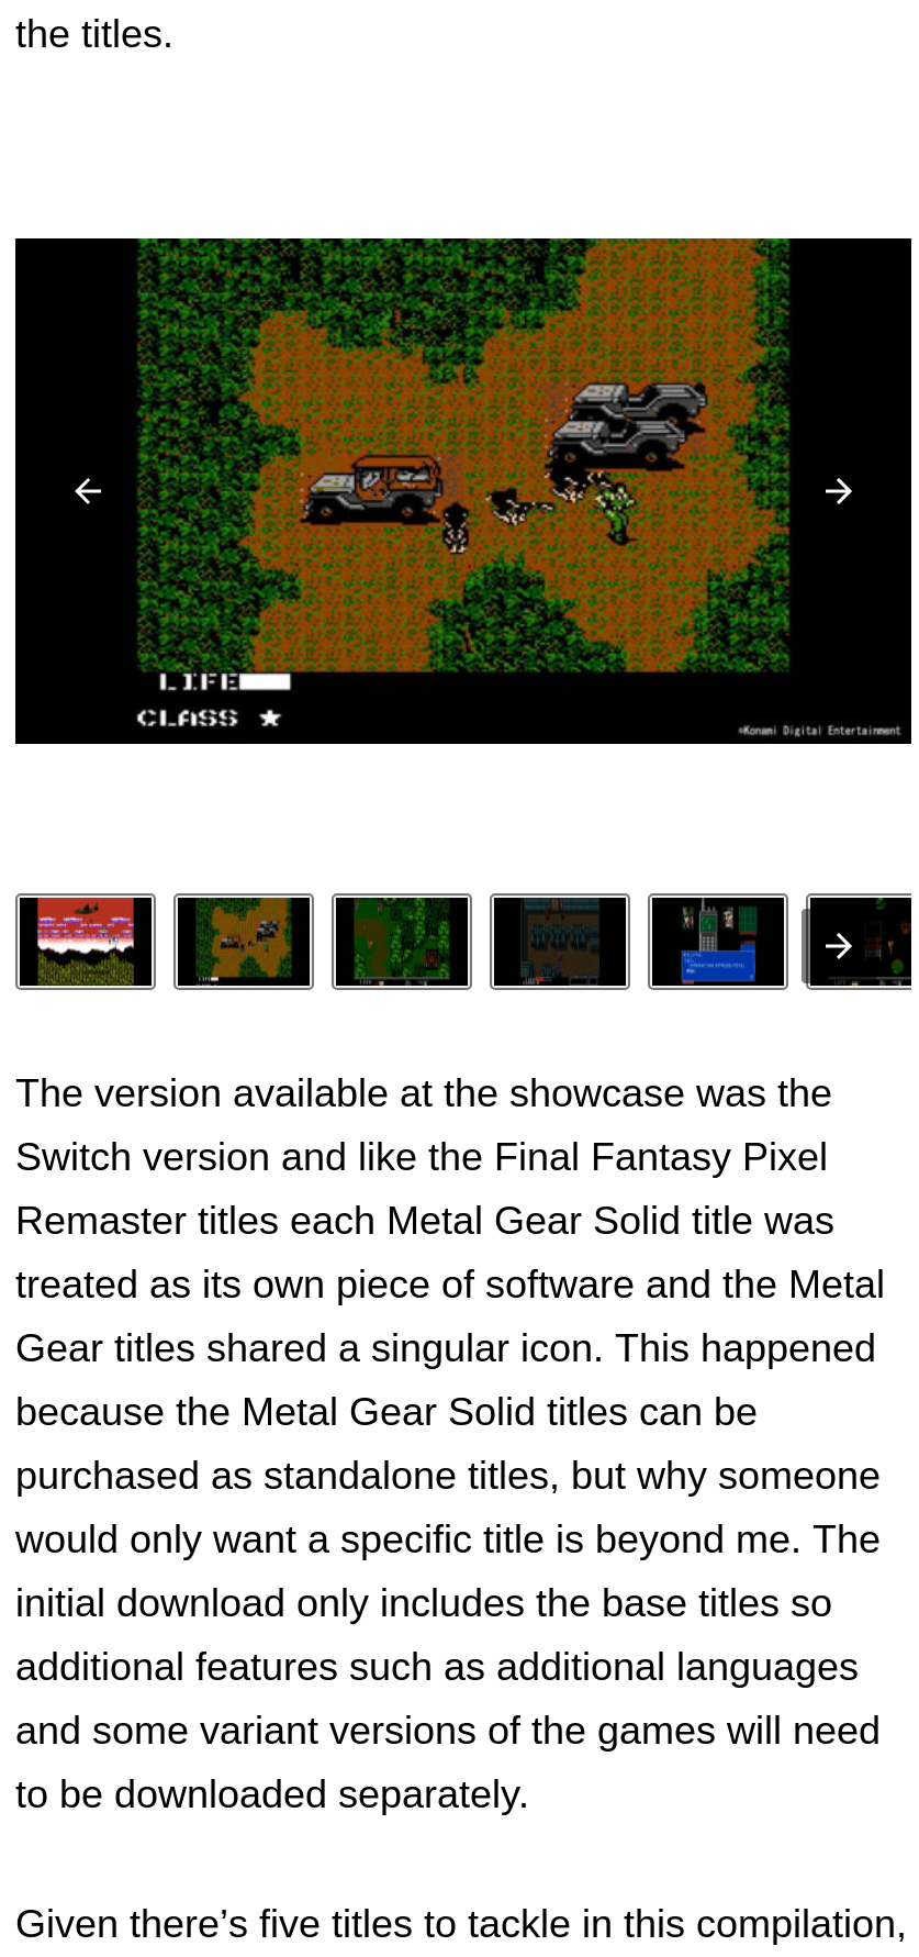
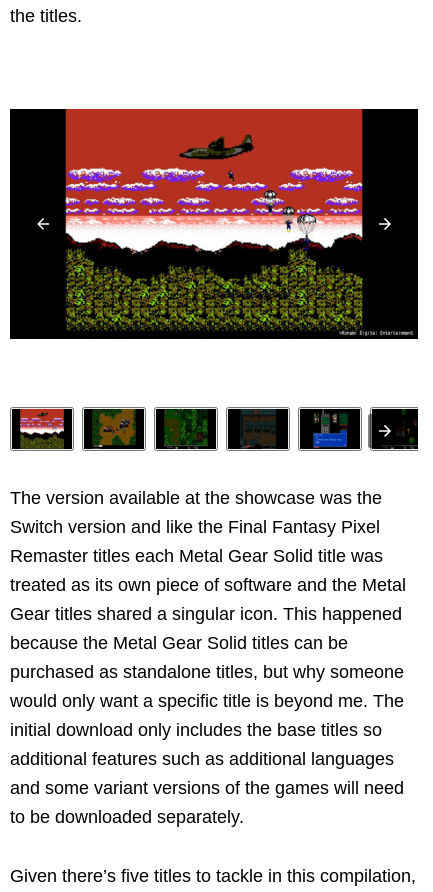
[136,236,791,729] [image] -> [65,108,363,330] [image]

